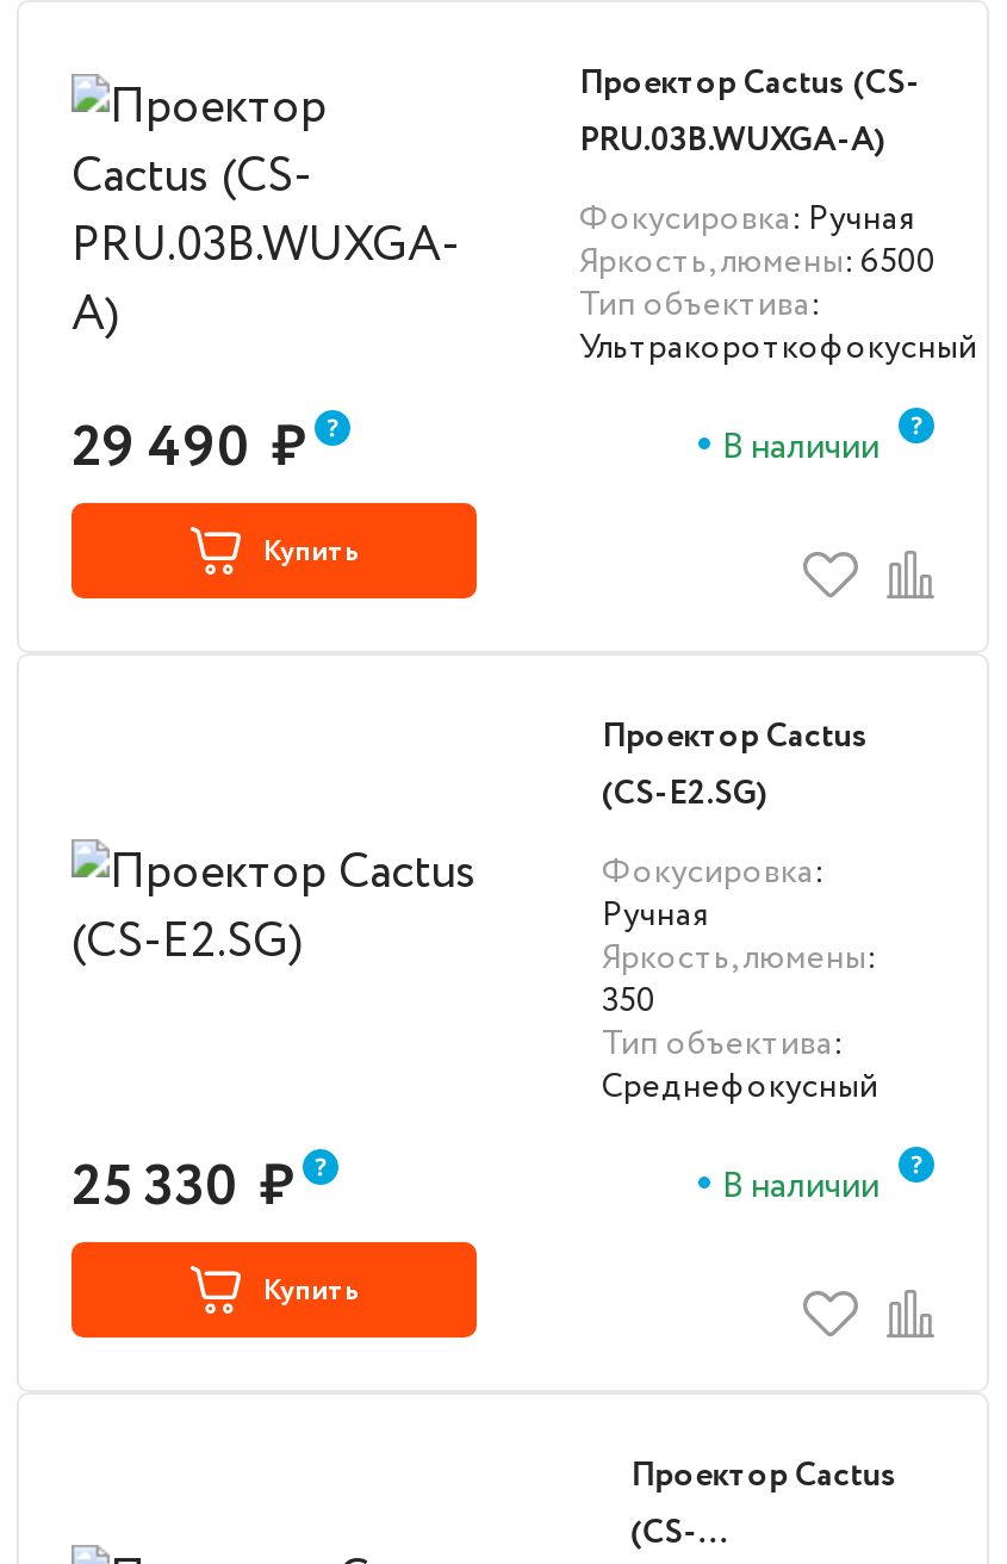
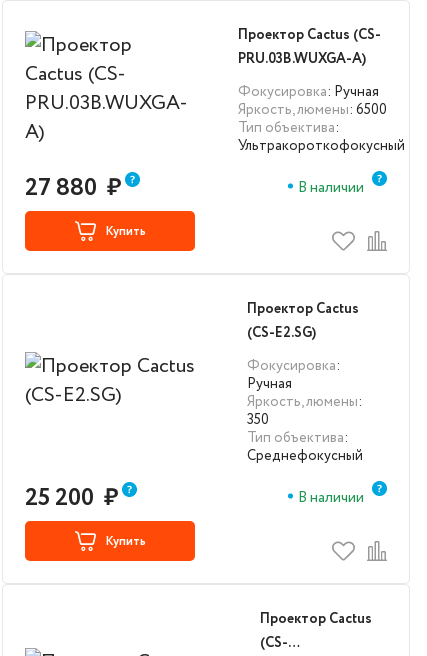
[72,408,305,491] 29 490 ₽ -> [25,171,121,206] 27 880 ₽
[72,1147,293,1230] 25 330 ₽ -> [25,481,118,516] 25 200 ₽

